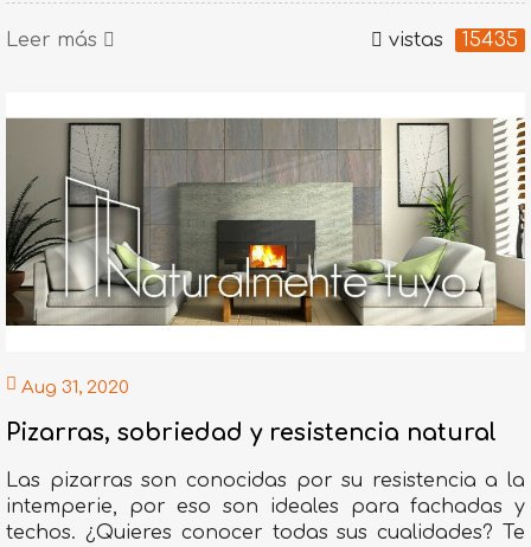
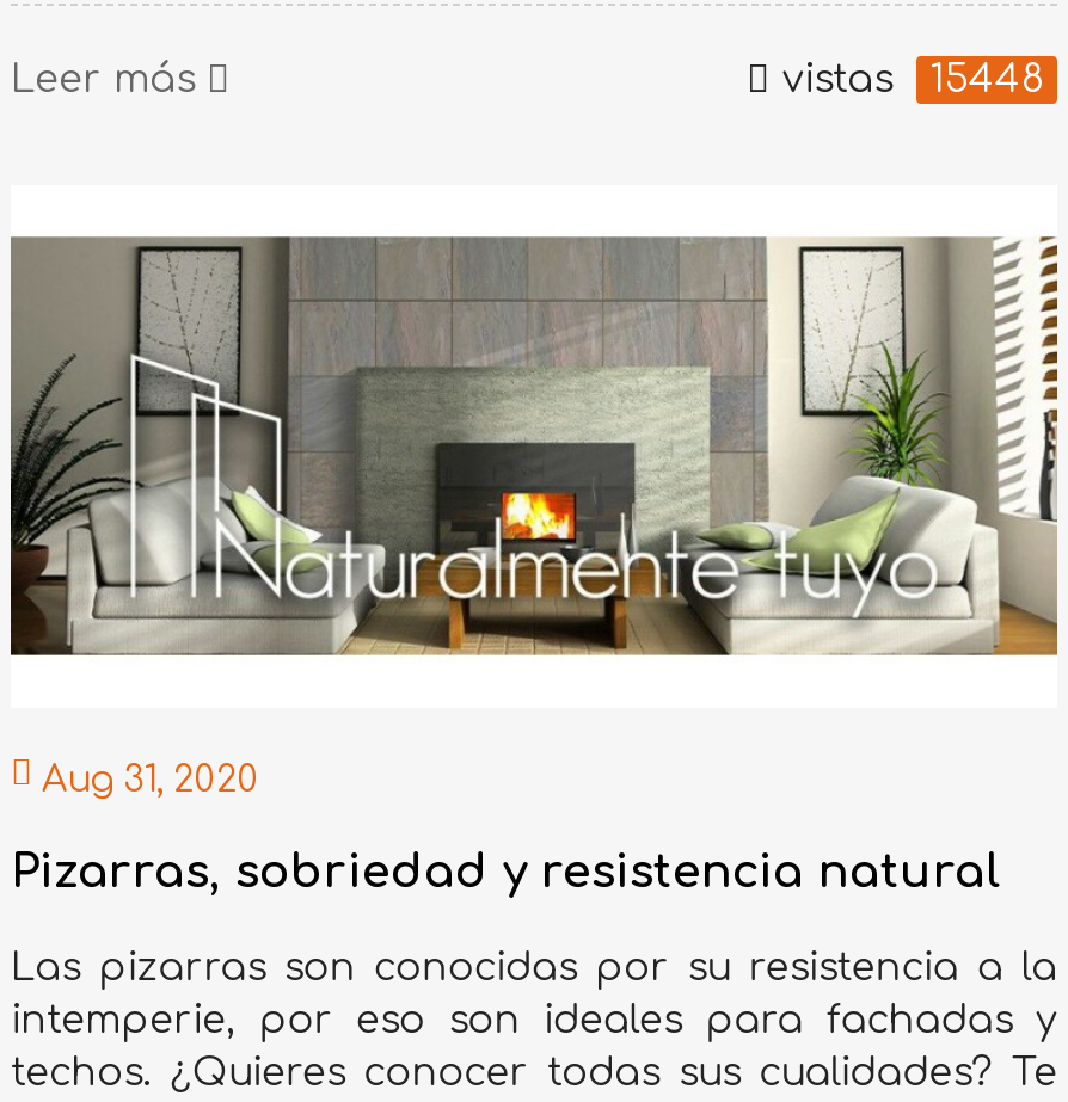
[383,30,518,51] vistas 15435 -> [771,59,1043,101] vistas 15448

